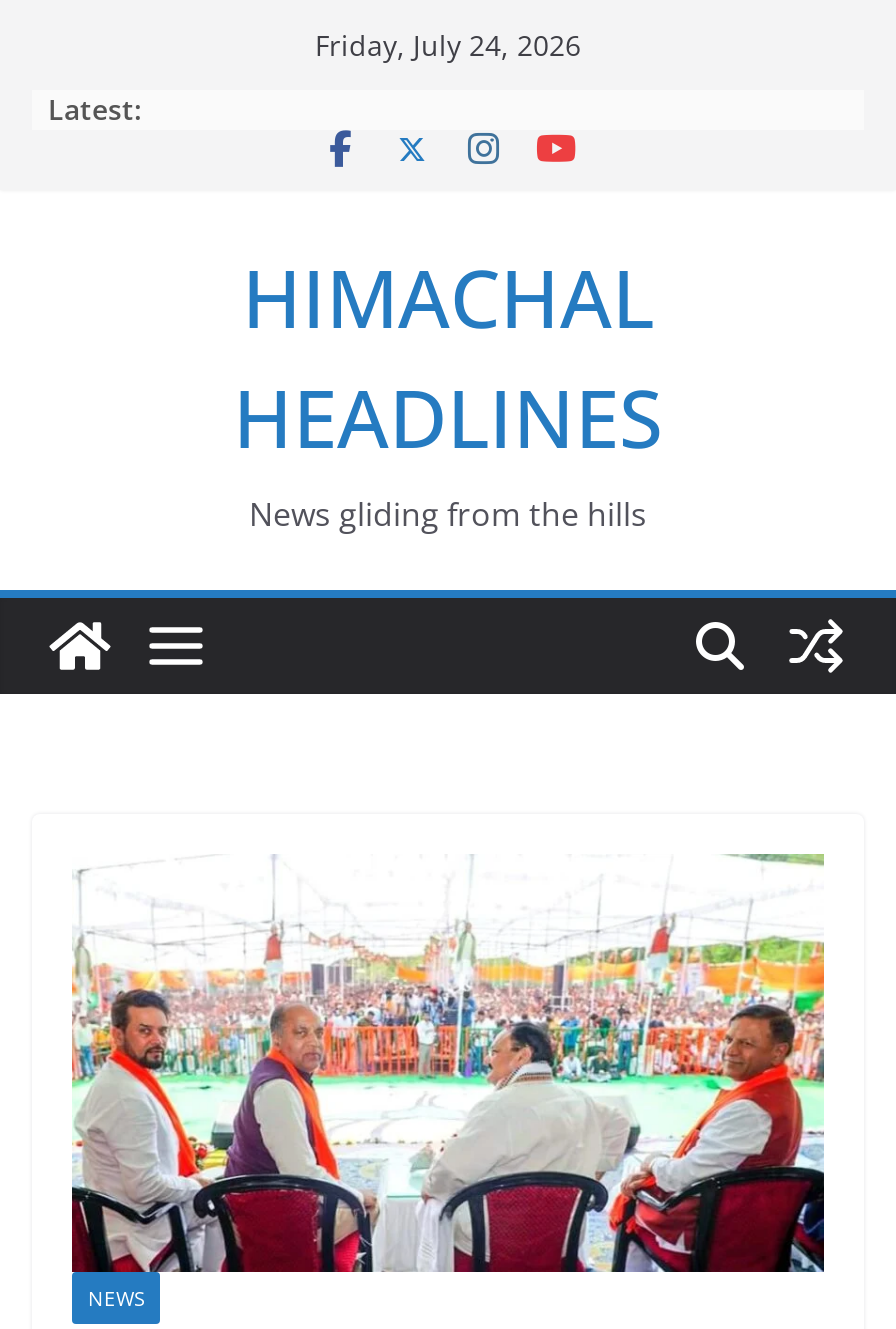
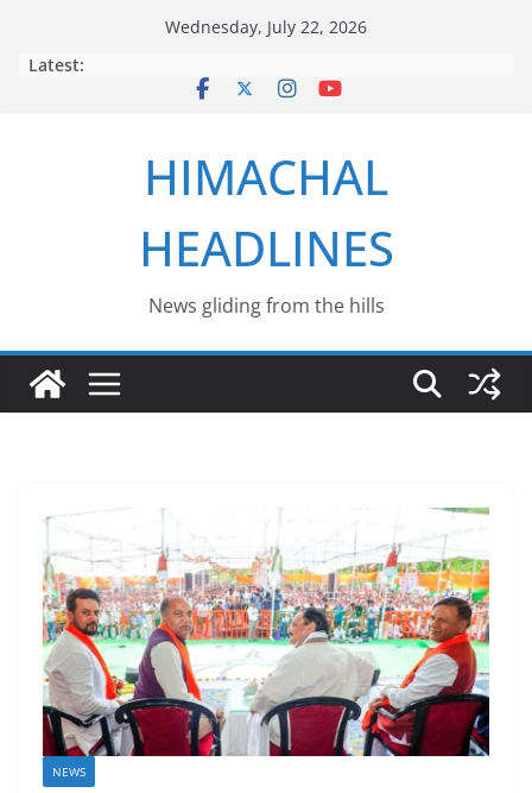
[315,26,581,64] Friday, July 24, 2026 -> [165,15,367,38] Wednesday, July 22, 2026

